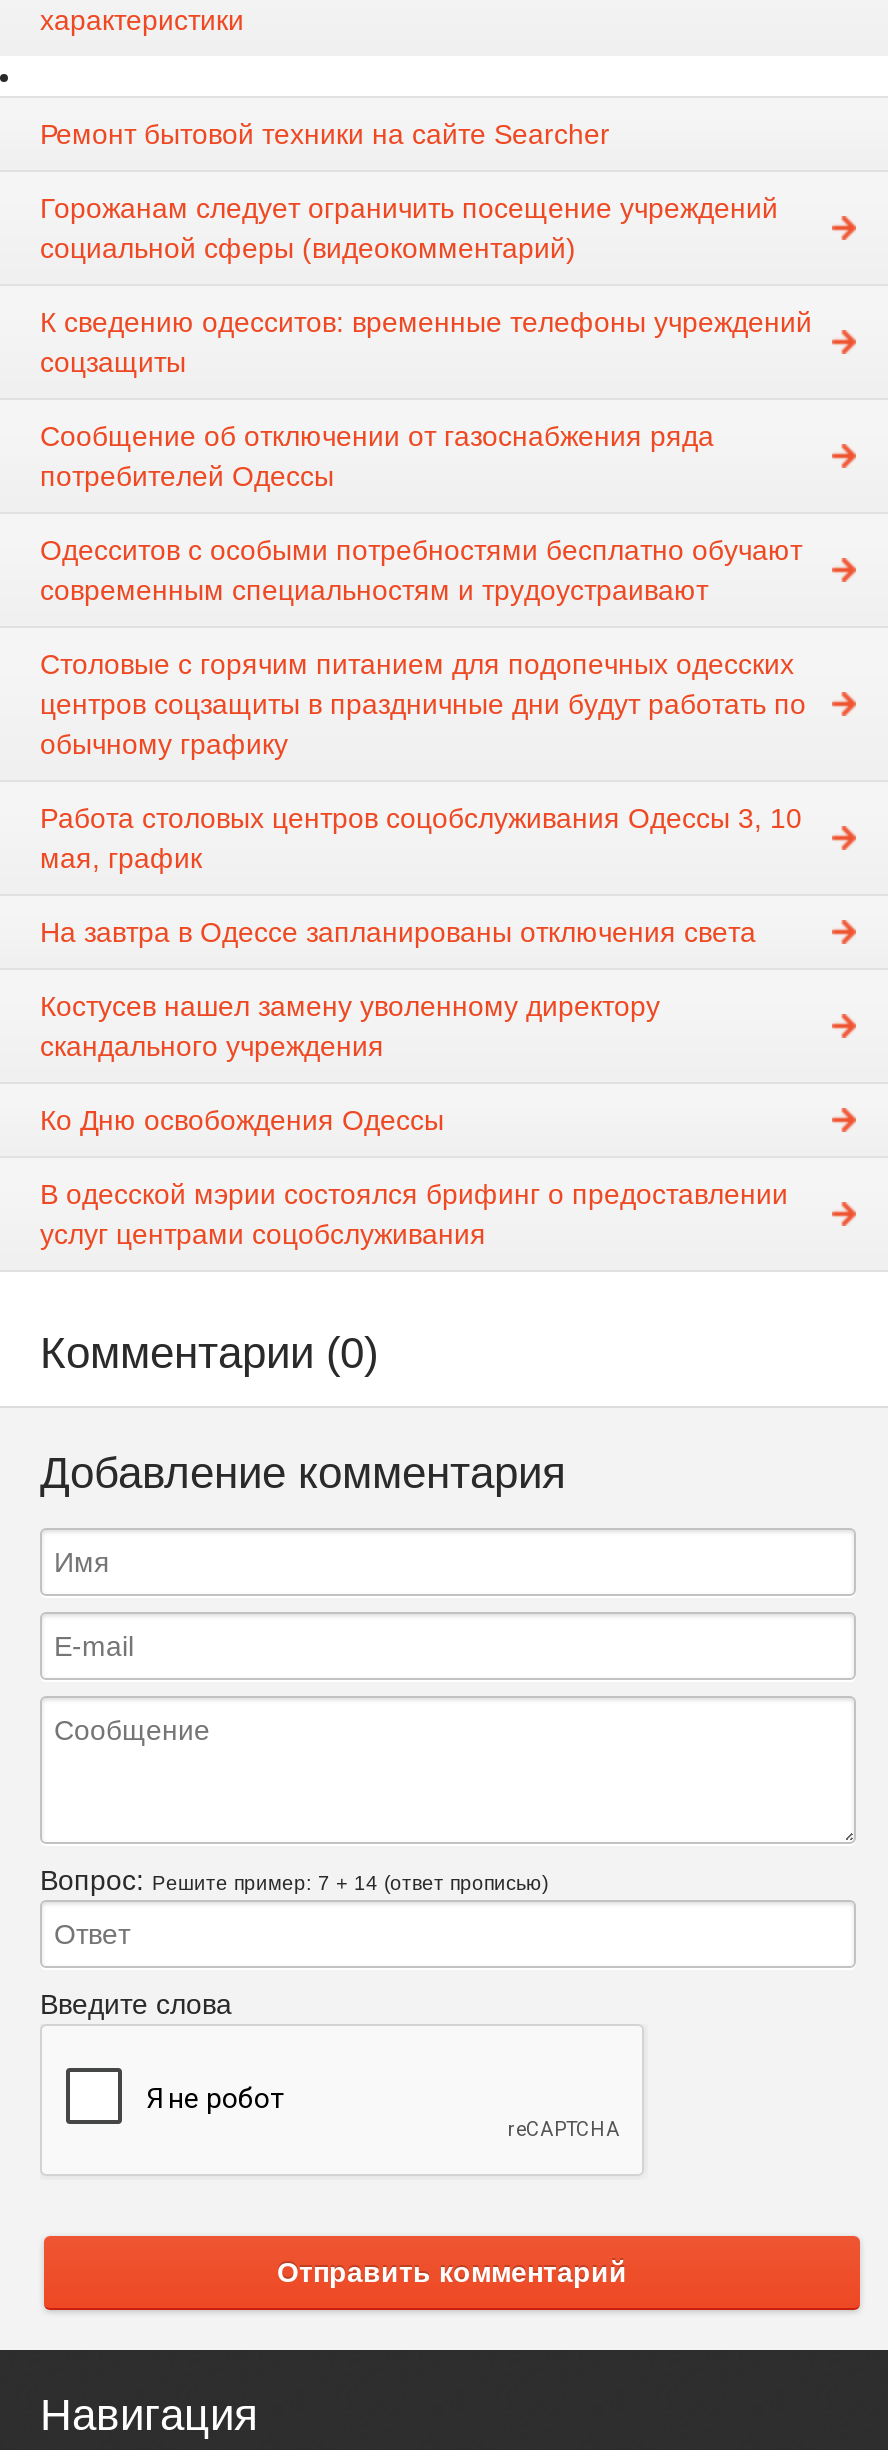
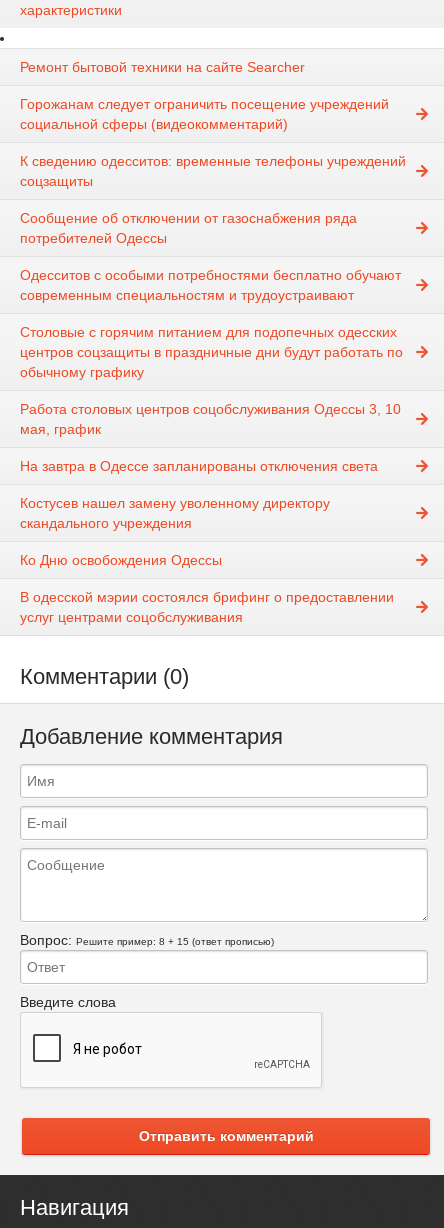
[40,1863,548,1895] Вопрос: Решите пример: 7 + 14 (ответ прописью) -> [20,932,274,948] Вопрос: Решите пример: 8 + 15 (ответ прописью)

